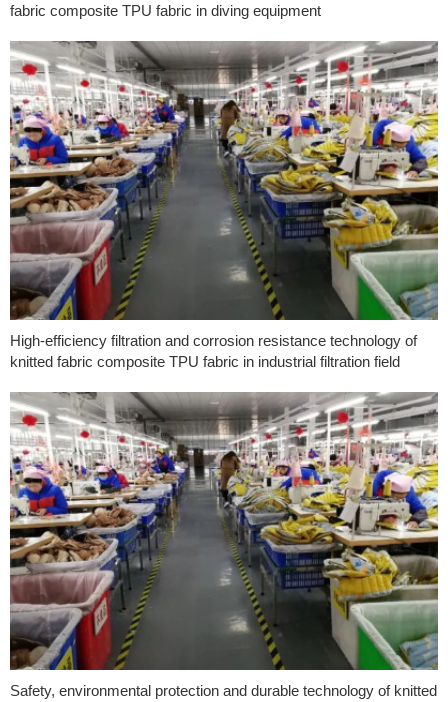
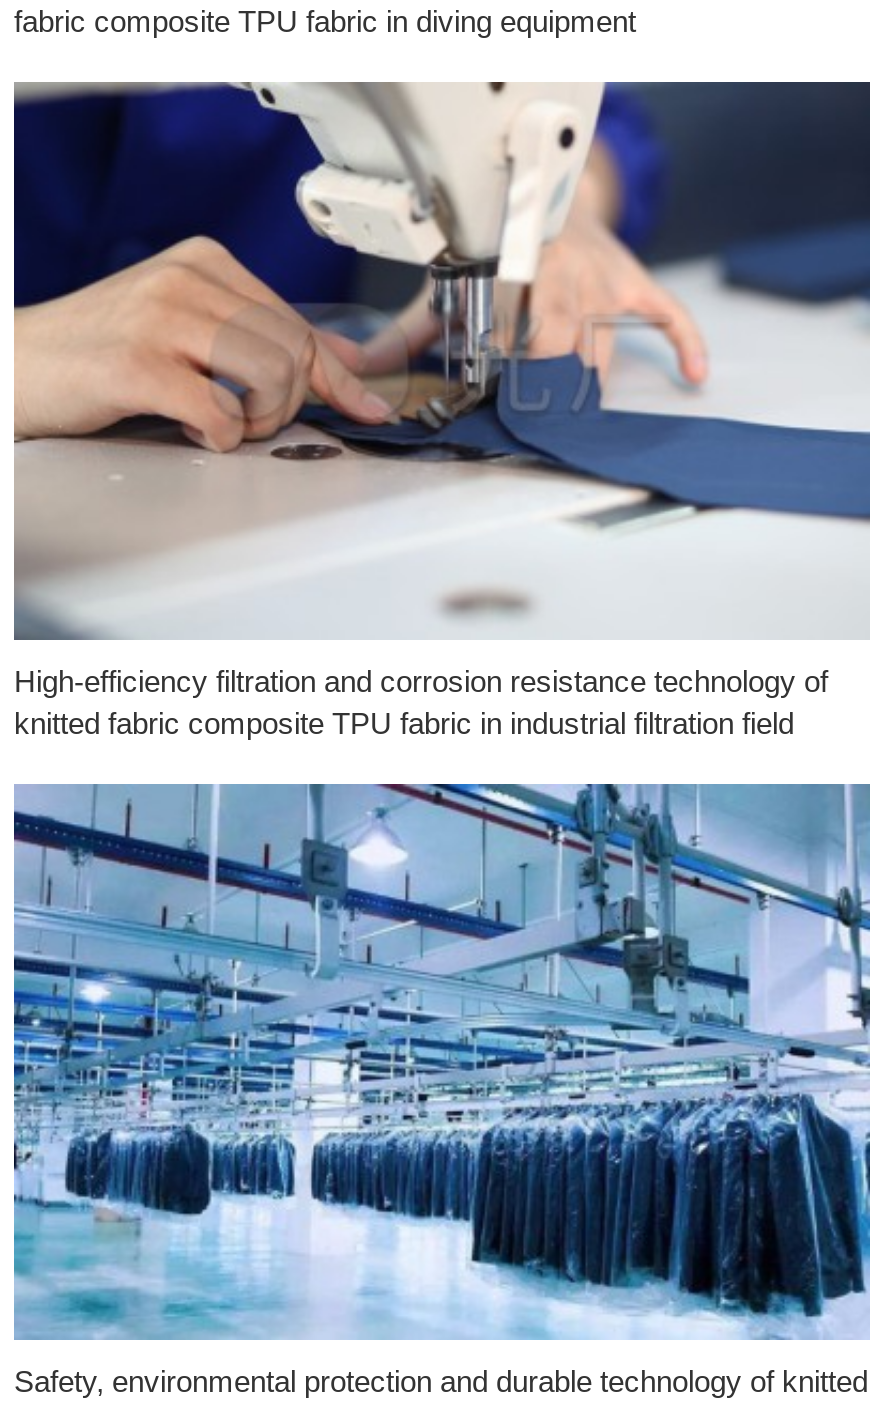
[9,41,439,321] [image] -> [12,80,872,640] [image]
[9,391,439,671] [image] -> [12,782,872,1342] [image]

